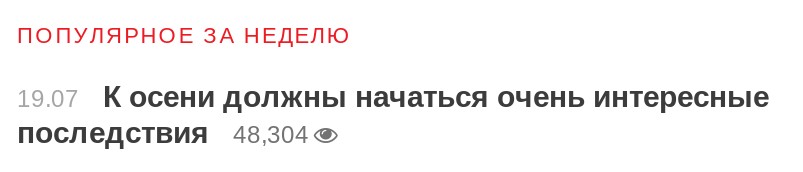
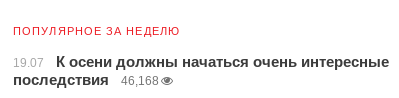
[17,115,309,149] последствия 48,304 -> [13,71,159,88] последствия 46,168

